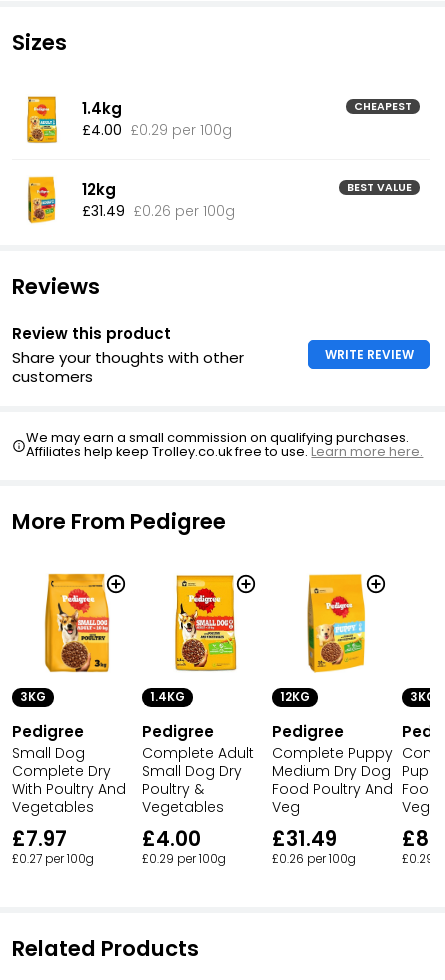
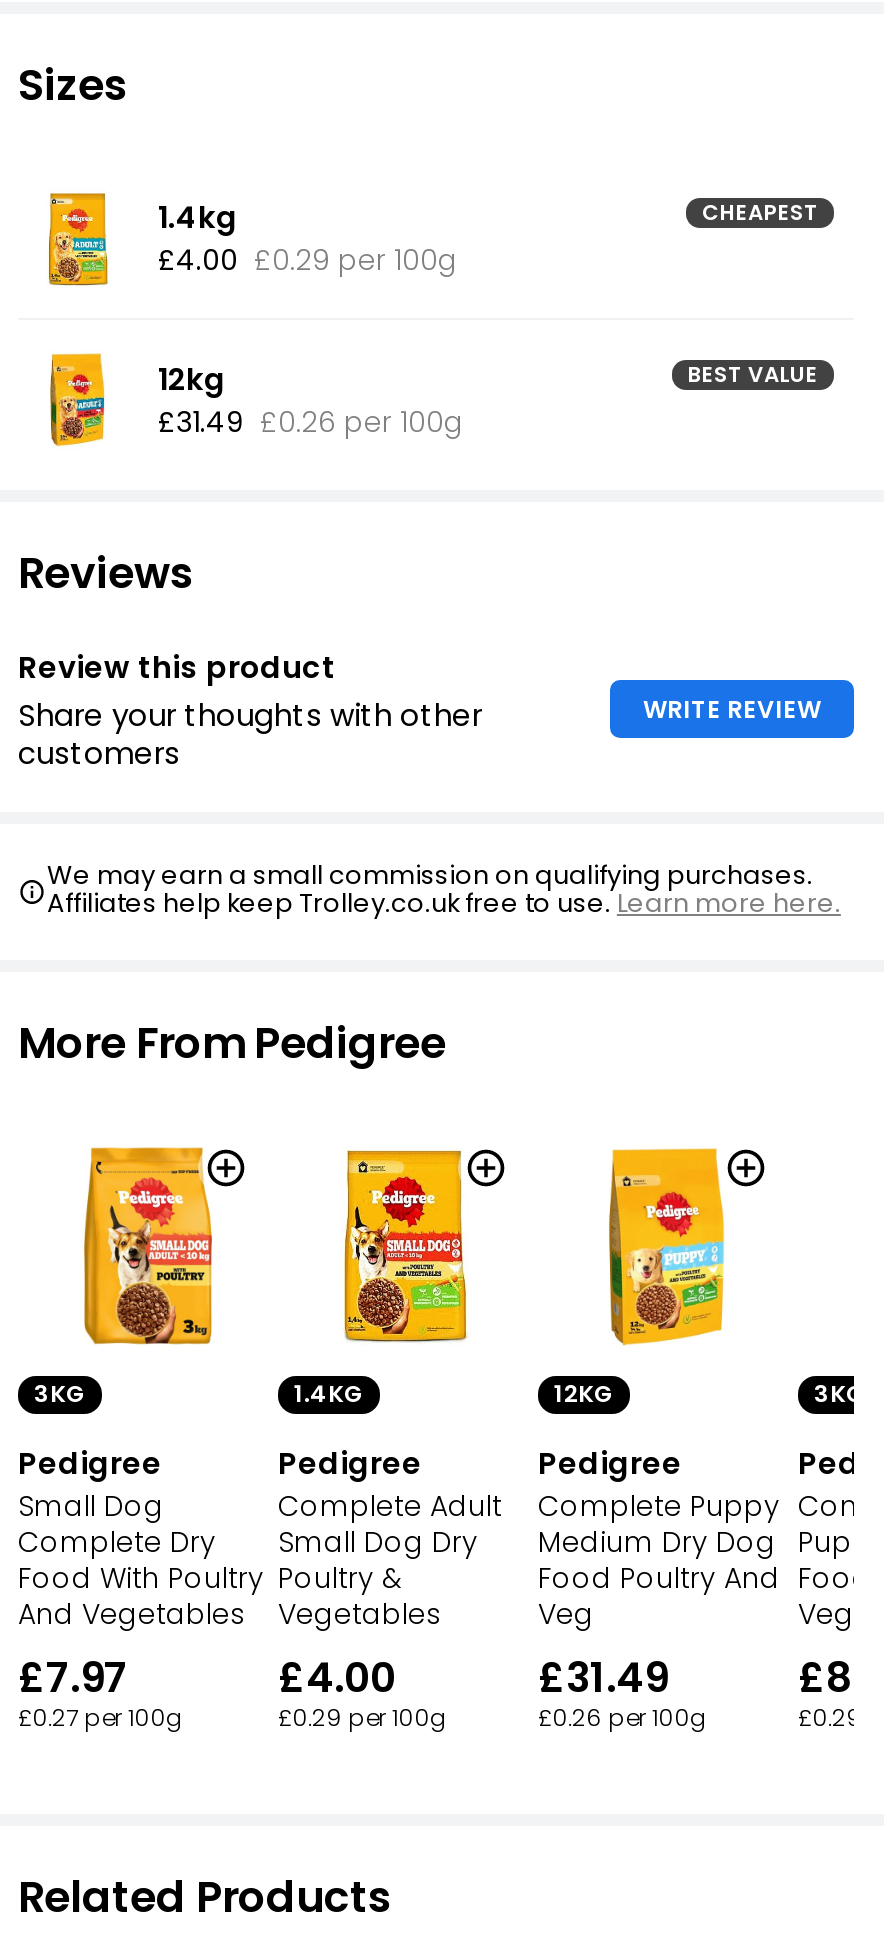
[12,779,126,817] With Poultry And | Vegetables -> [18,1558,264,1634] Food With Poultry | And Vegetables

